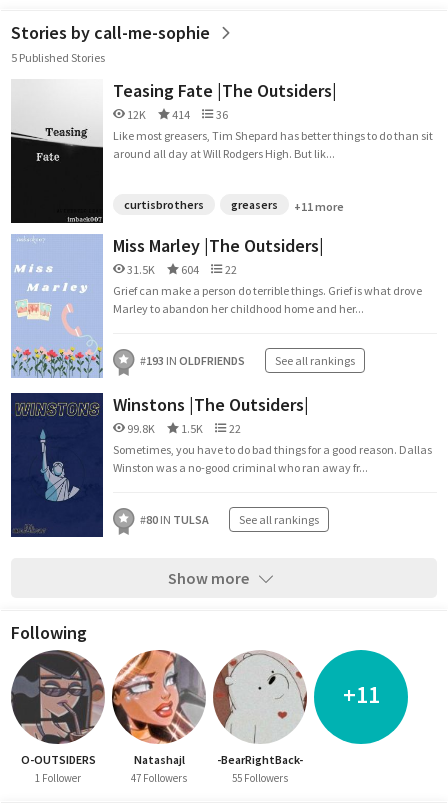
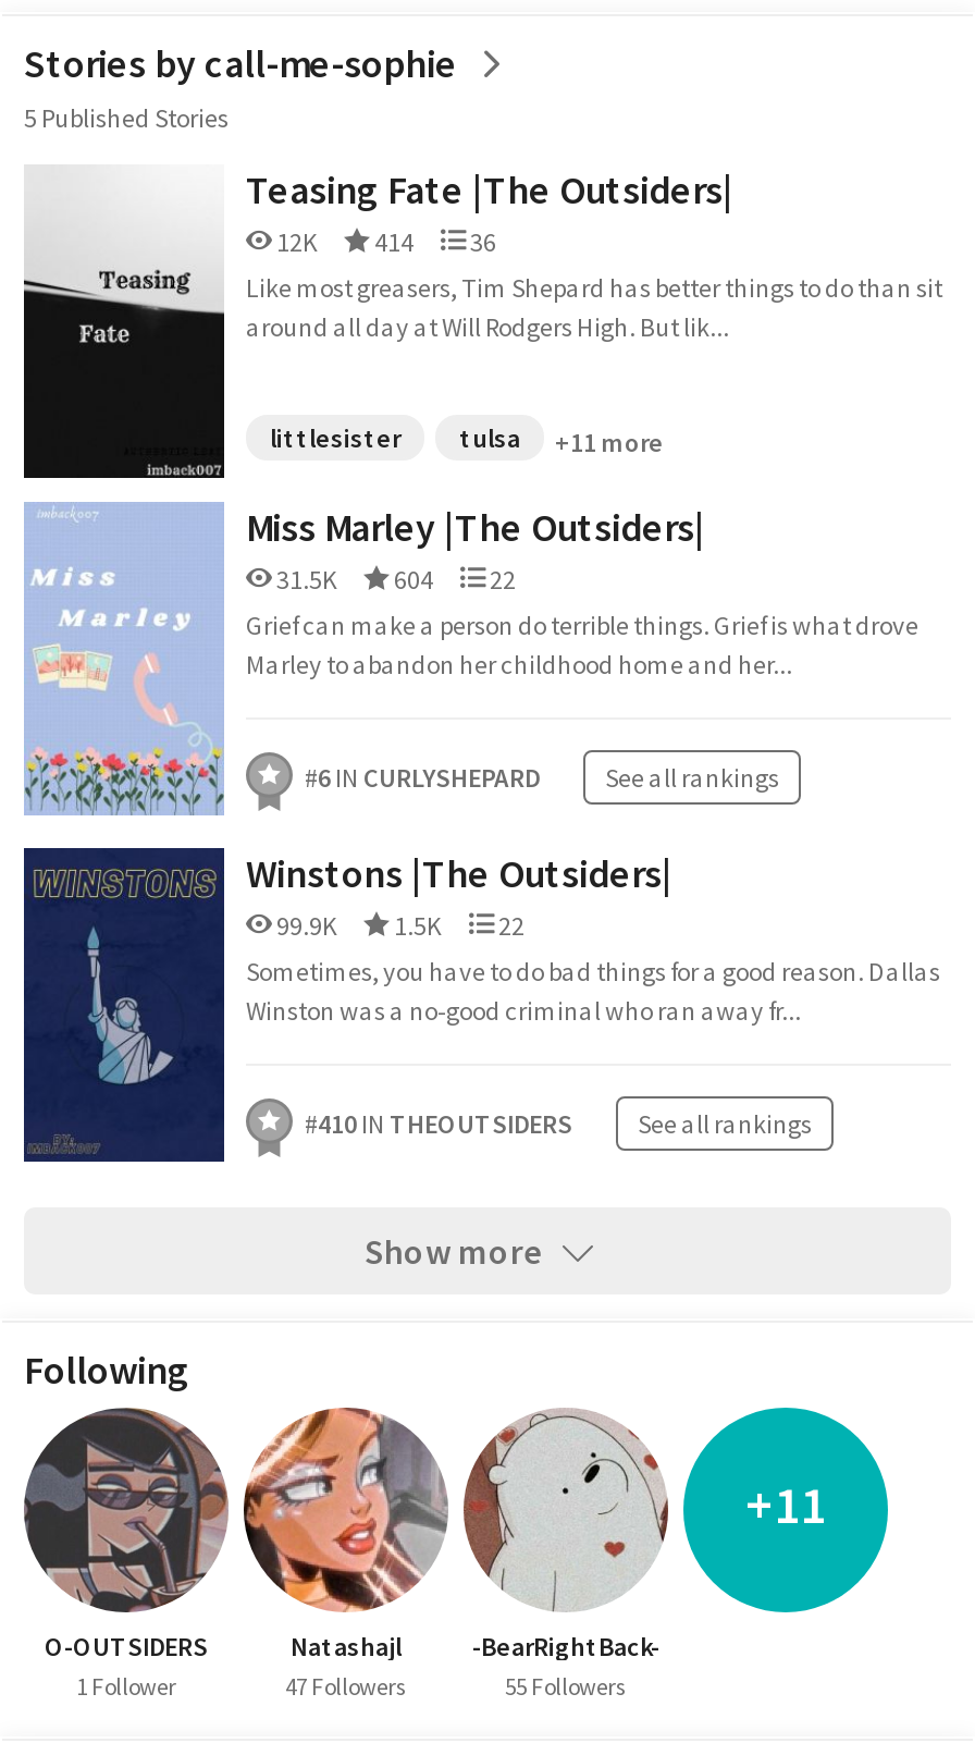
[124,197,278,212] curtisbrothers | greasers -> [270,421,520,454] littlesister | tulsa
[140,353,245,368] #193 IN OLDFRIENDS -> [305,761,540,794] #6 IN CURLYSHEPARD
[125,421,241,436] 99.8K 1.5K 22 -> [272,909,524,942] 99.9K 1.5K 22
[140,512,209,527] #80 IN TULSA -> [305,1107,572,1140] #410 IN THEOUTSIDERS

